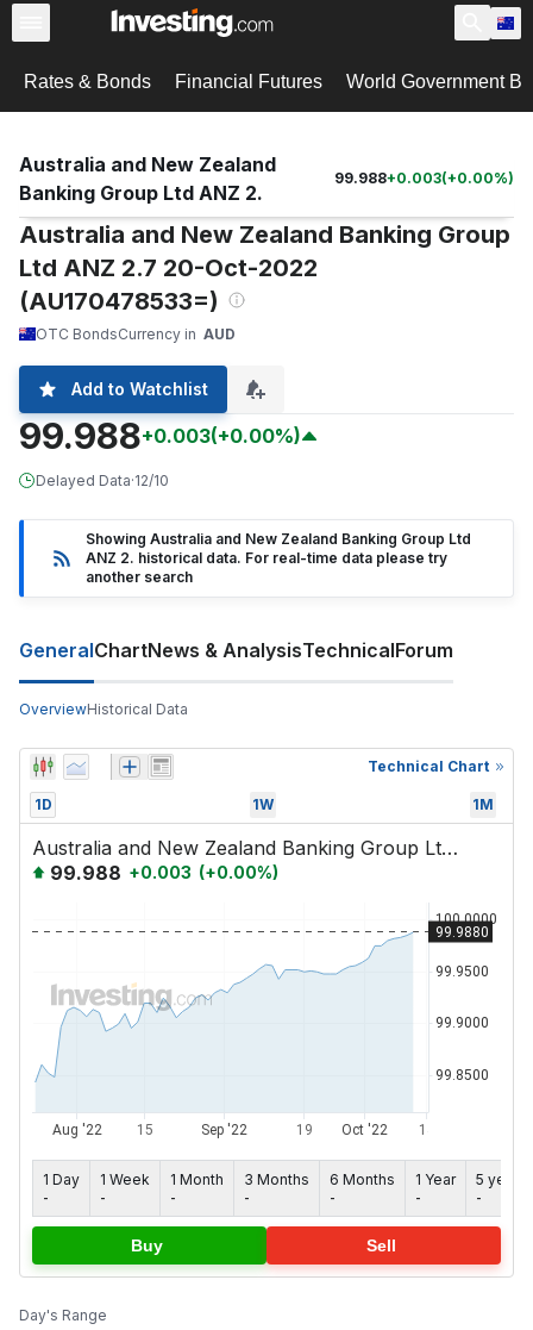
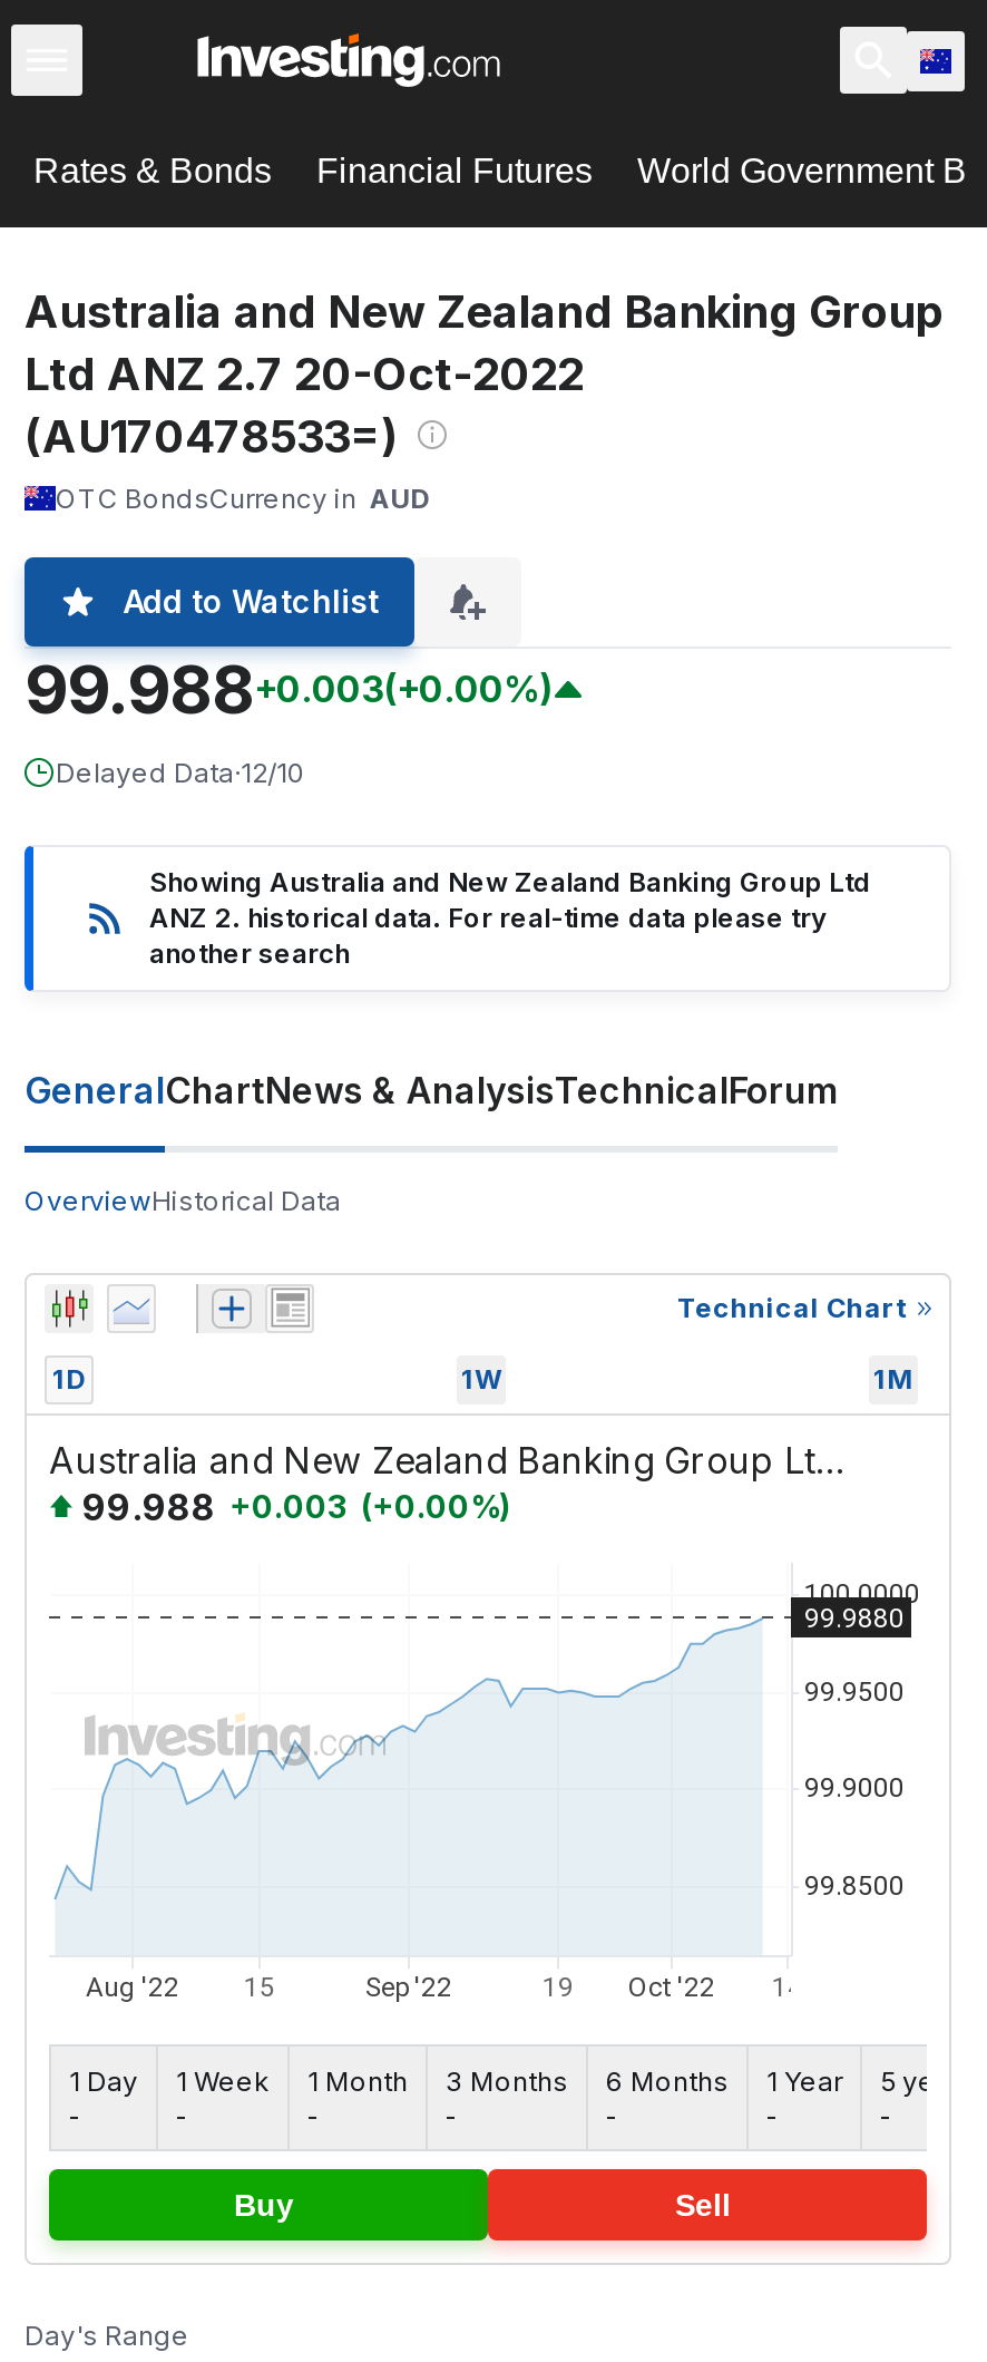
[19,152,276,205] Australia and New Zealand | Banking Group Ltd ANZ 2. -> none
[334,169,514,187] 99.988+0.003(+0.00%) -> none

